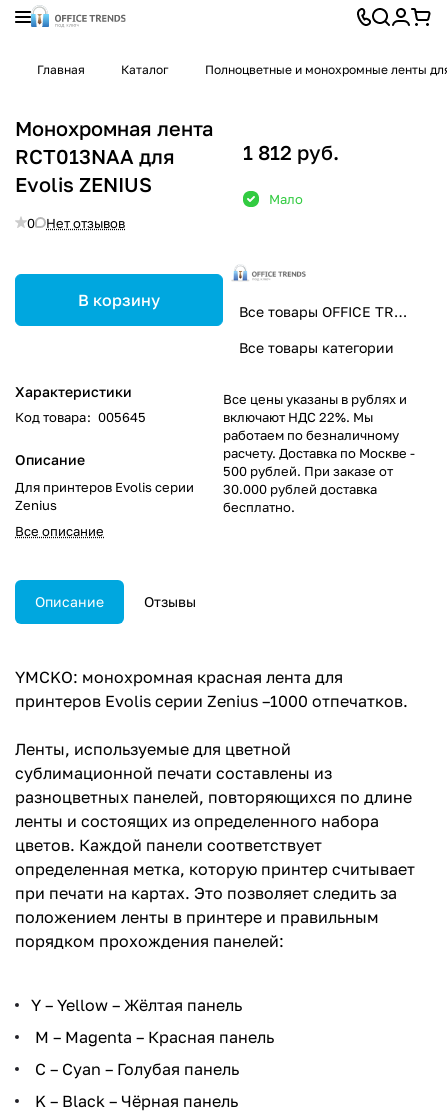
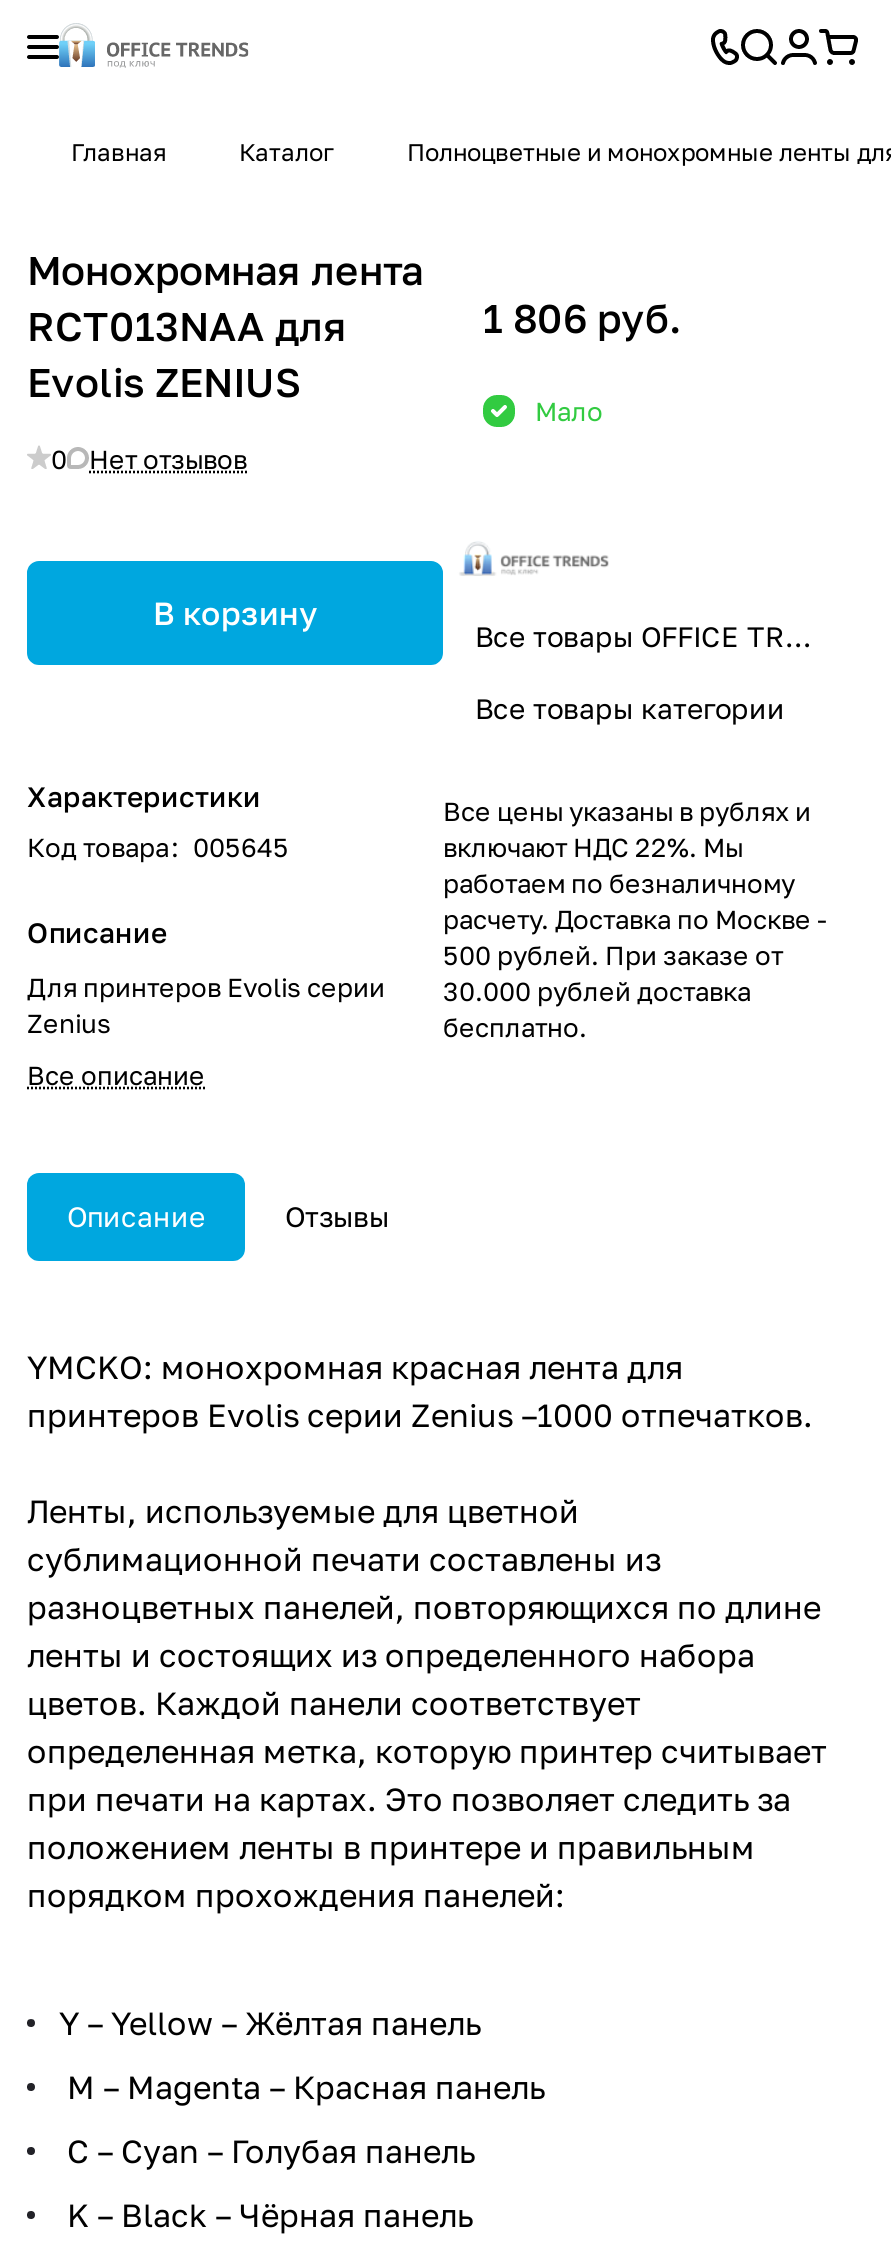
[243,140,339,164] 1 812 руб. -> [483,293,681,341] 1 806 руб.

